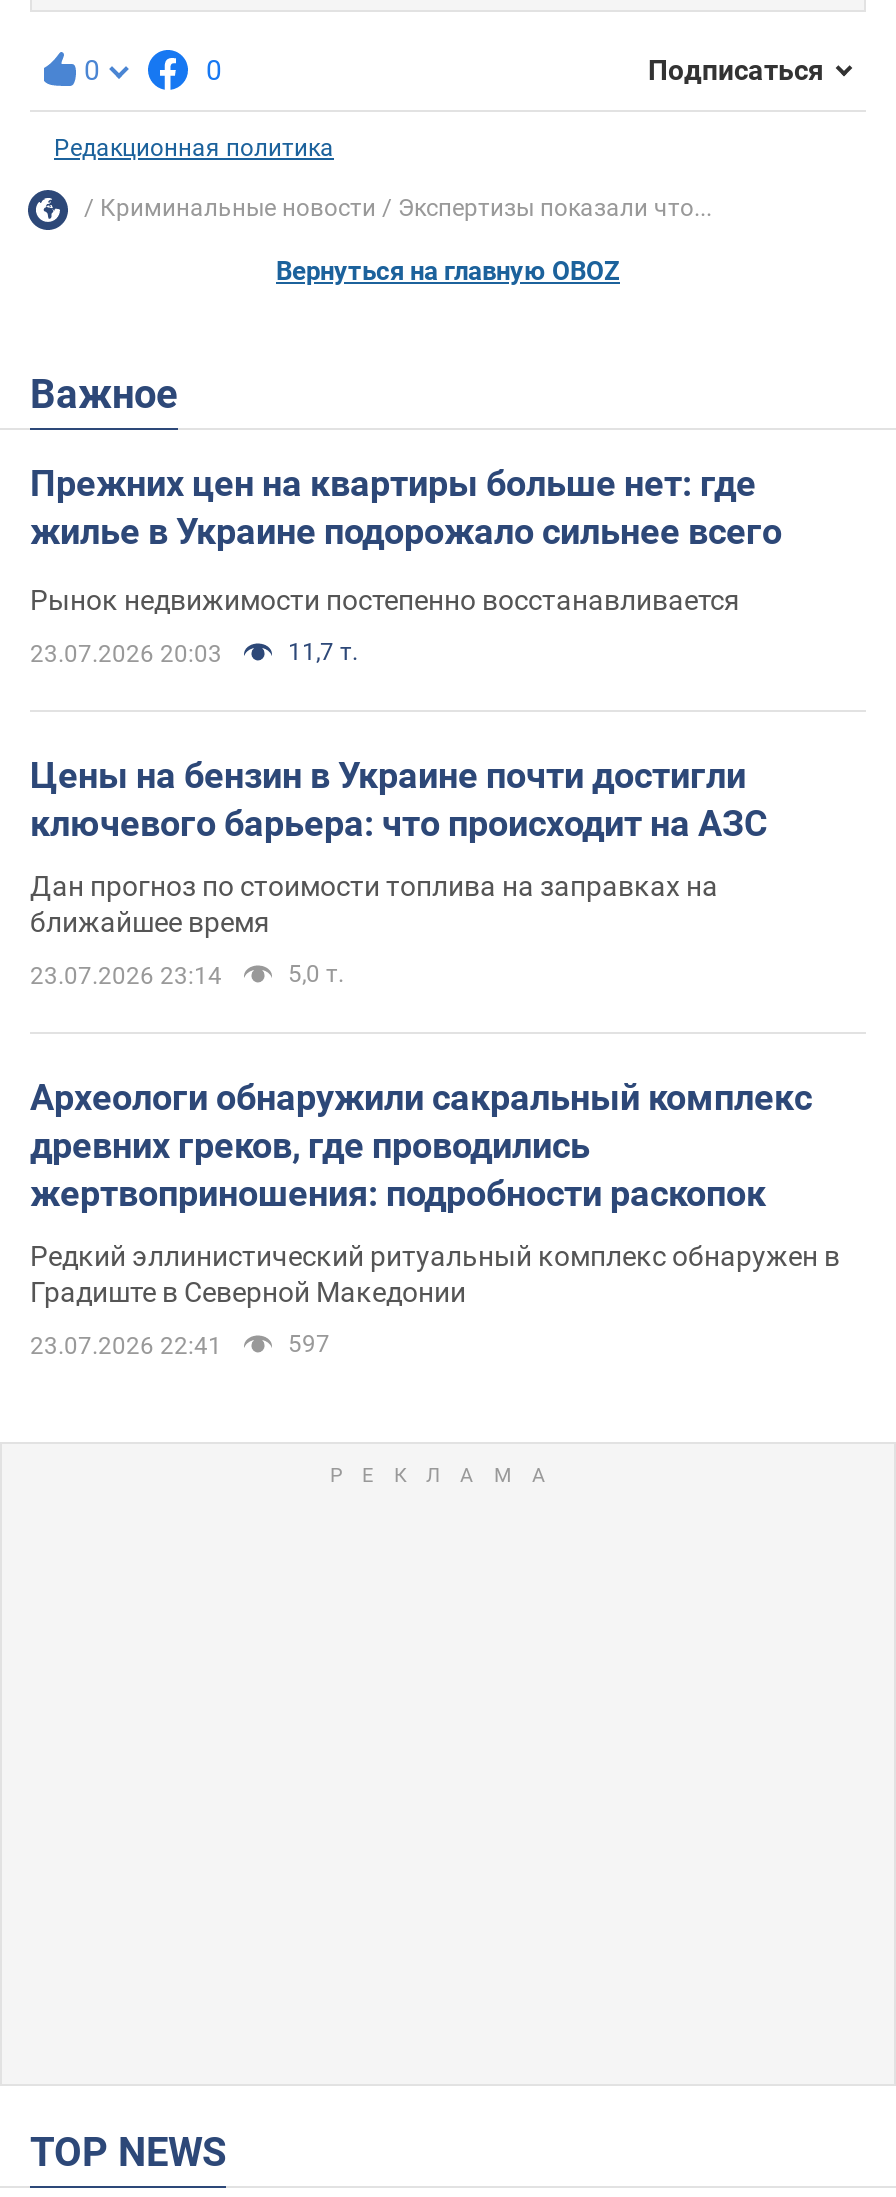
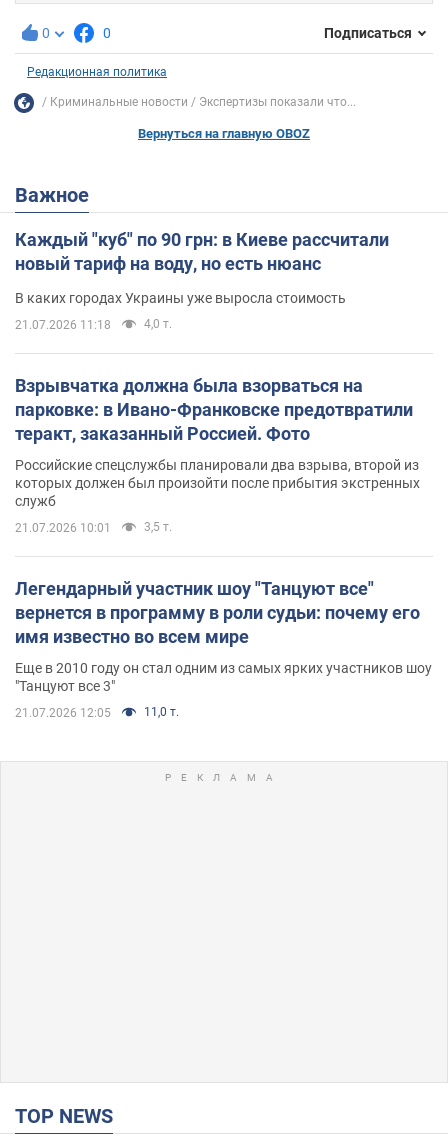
[30,461,782,551] Прежних цен на квартиры больше нет: где | жилье в Украине подорожало сильнее всего -> [15,229,389,274] Каждый "куб" по 90 грн: в Киеве рассчитали | новый тариф на воду, но есть нюанс
[30,583,740,615] Рынок недвижимости постепенно восстанавливается -> [15,290,346,306] В каких городах Украины уже выросла стоимость
[30,637,358,667] 23.07.2026 20:03 | 11,7 т. -> [15,317,172,332] 21.07.2026 11:18 | 4,0 т.
[30,753,768,843] Цены на бензин в Украине почти достигли | ключевого барьера: что происходит на АЗС -> [15,375,413,444] Взрывчатка должна была взорваться на | парковке: в Ивано-Франковске предотвратили | теракт, заказанный Россией. Фото
[30,869,718,937] Дан прогноз по стоимости топлива на заправках на | ближайшее время -> [15,457,420,509] Российские спецслужбы планировали два взрыва, второй из | которых должен был произойти после прибытия экстренных | служб
[30,959,344,989] 23.07.2026 23:14 | 5,0 т. -> [15,520,172,535] 21.07.2026 10:01 | 3,5 т.
[30,1075,812,1213] Археологи обнаружили сакральный комплекс | древних греков, где проводились | жертвоприношения: подробности раскопок -> [15,578,420,647] Легендарный участник шоу "Танцуют все" | вернется в программу в роли судьи: почему его | имя известно во всем мире
[30,1239,840,1307] Редкий эллинистический ритуальный комплекс обнаружен в | Градиште в Северной Македонии -> [15,660,432,694] Еще в 2010 году он стал одним из самых ярких участников шоу | "Танцуют все 3"
[30,1329,330,1359] 23.07.2026 22:41 | 597 -> [15,705,179,720] 21.07.2026 12:05 | 11,0 т.

